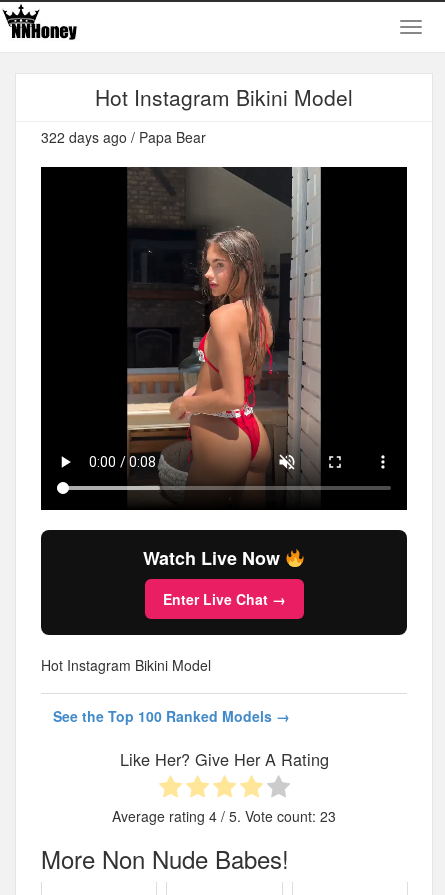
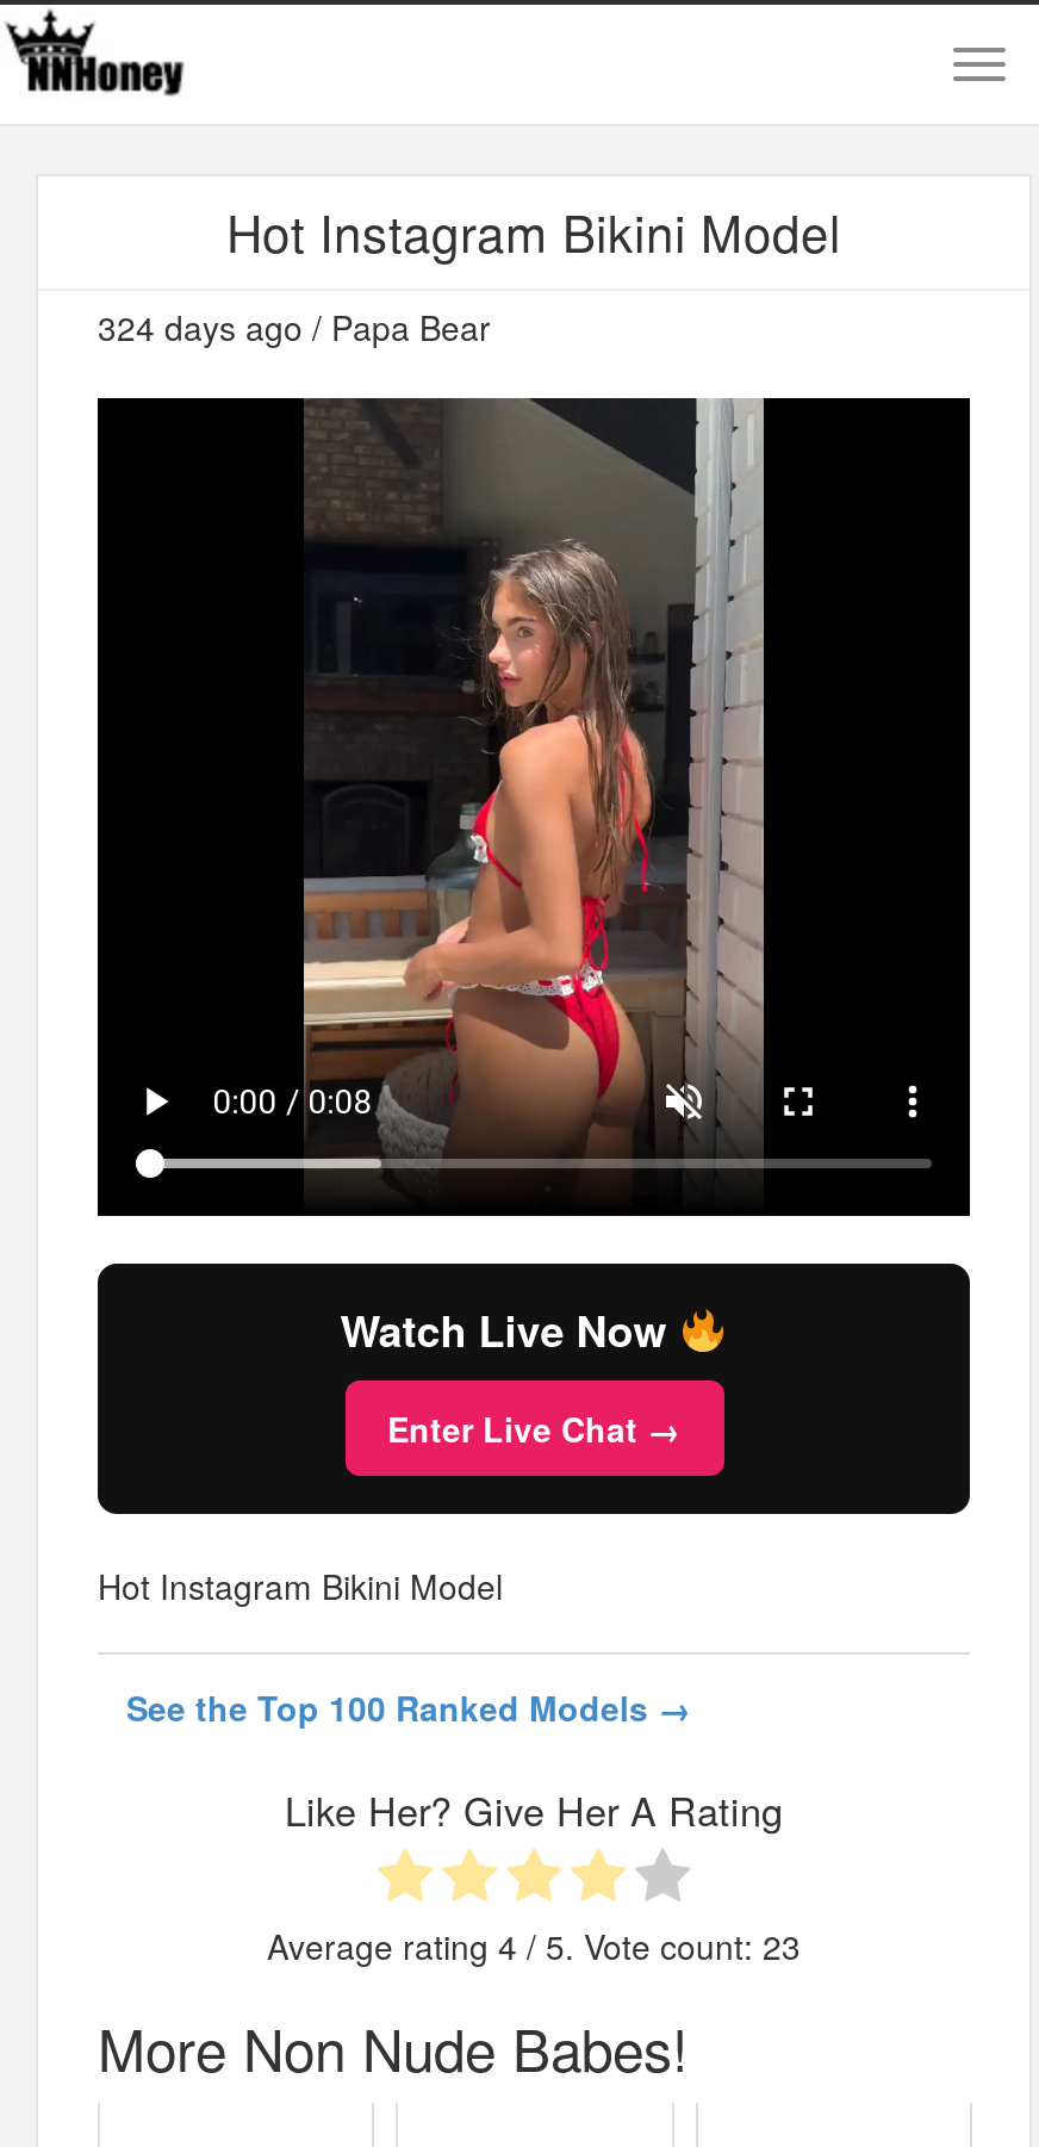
[41,127,206,147] 322 days ago / Papa Bear -> [98,303,491,350] 324 days ago / Papa Bear

